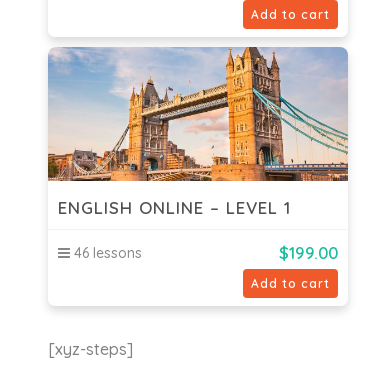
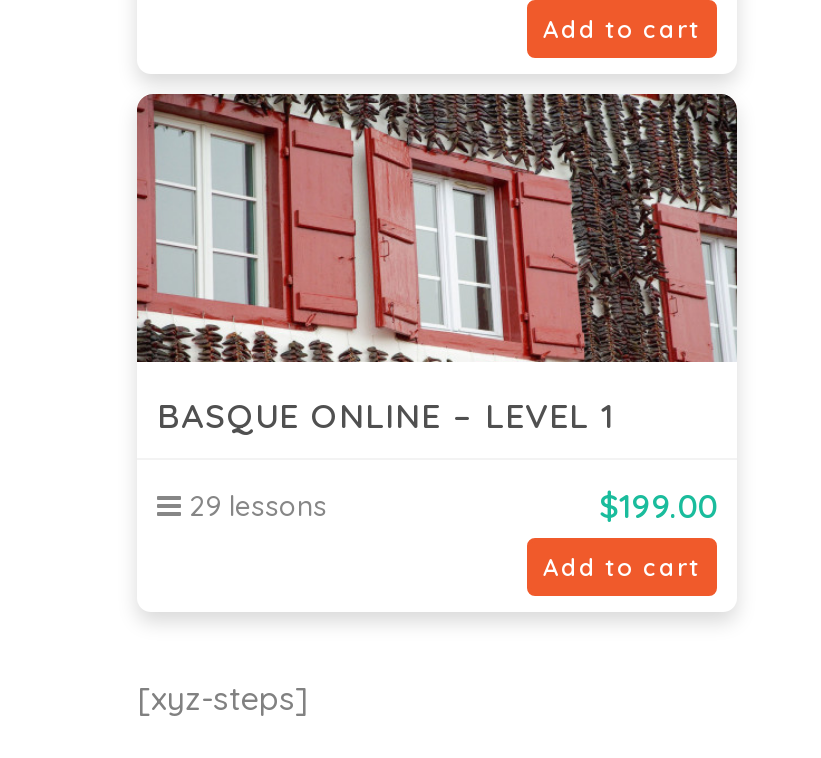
[47,46,349,218] [image] | ENGLISH ONLINE – LEVEL 1 -> [135,92,739,436] [image] | BASQUE ONLINE – LEVEL 1
[70,244,142,262] 46 lessons -> [181,487,327,523] 29 lessons

